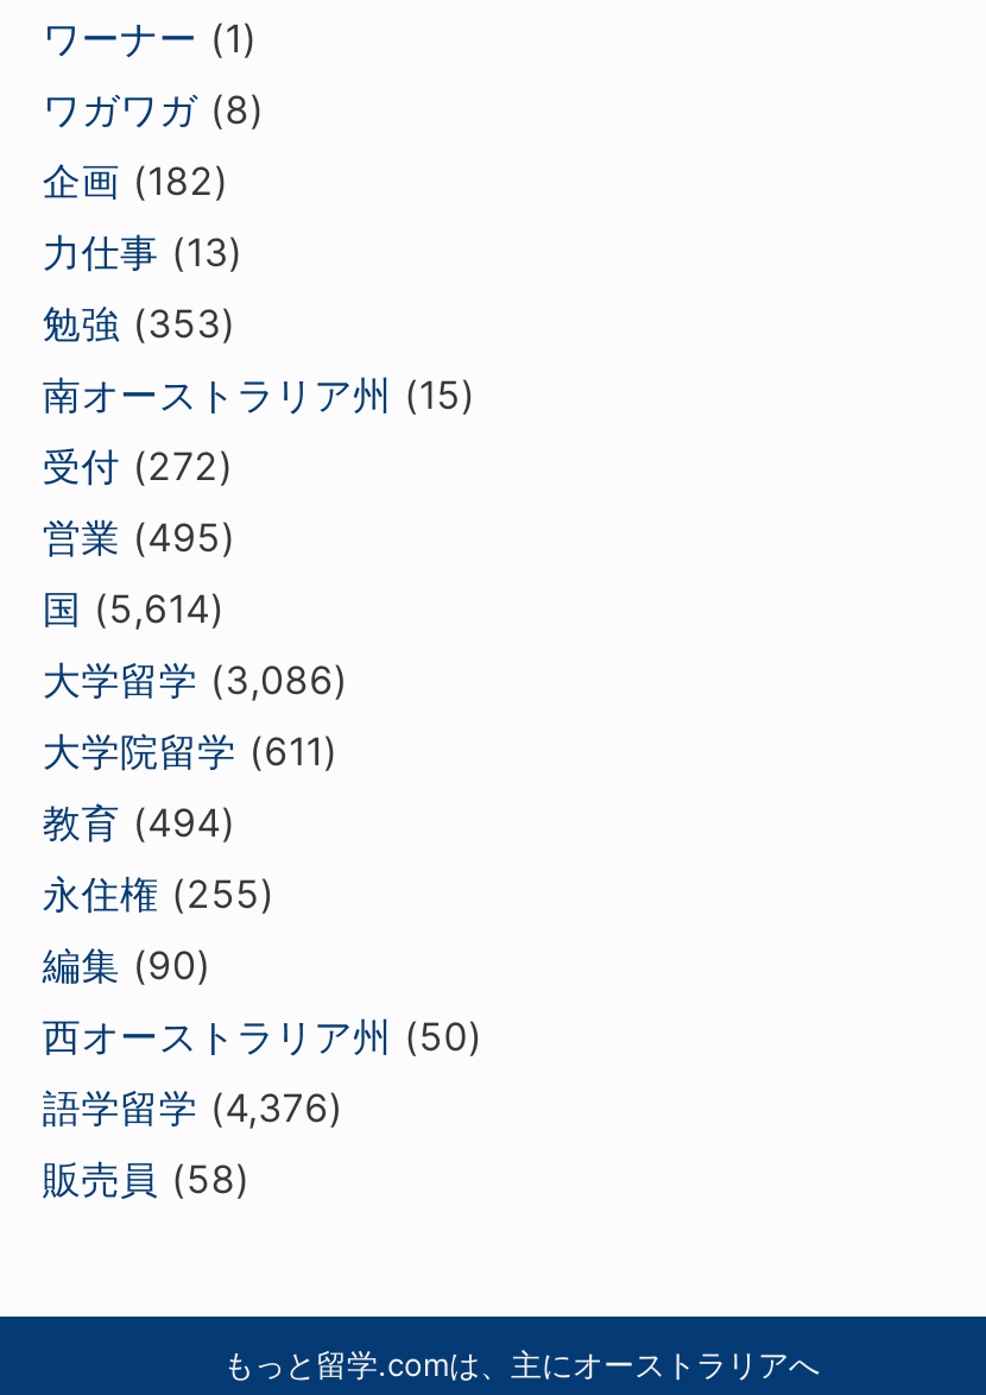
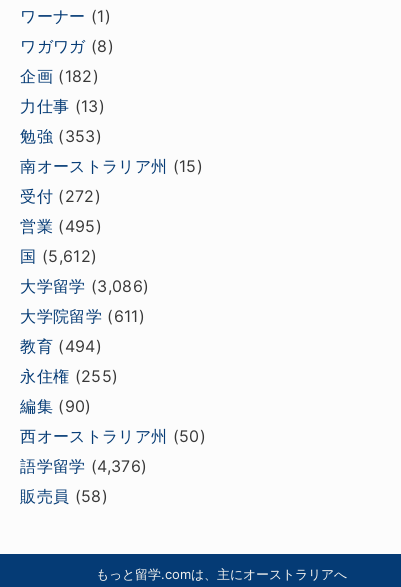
[43,586,225,633] 国(5,614) -> [20,246,97,266] 国(5,612)

